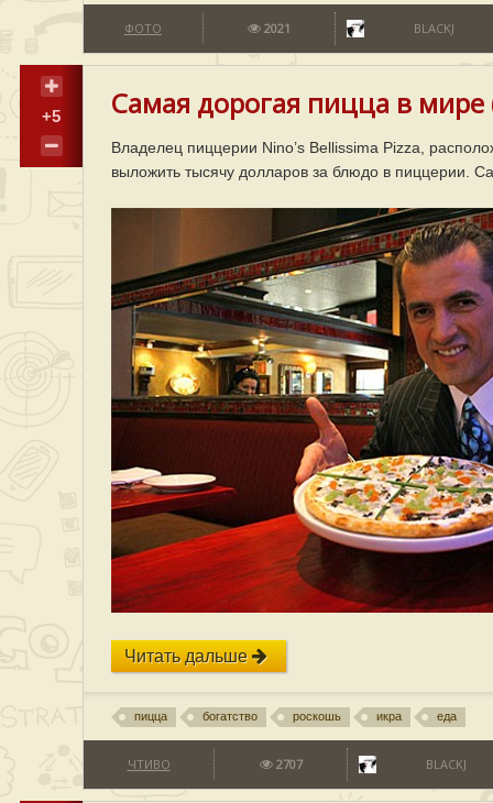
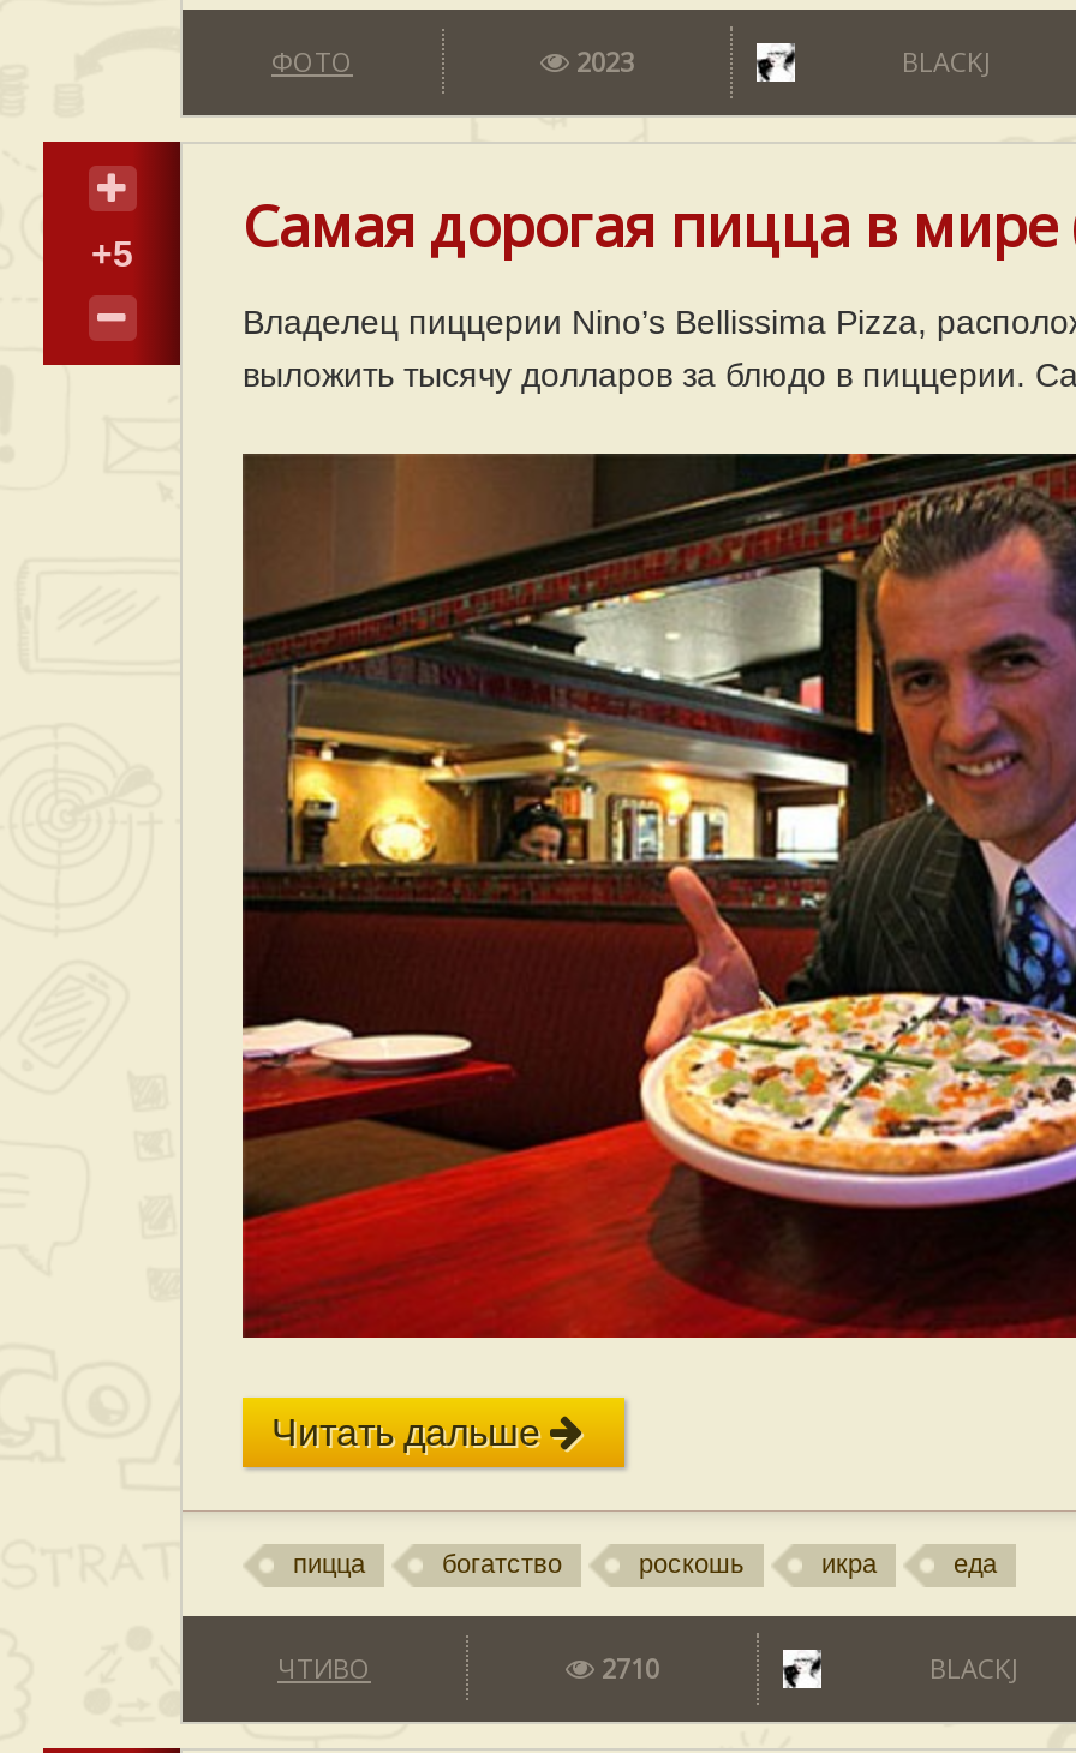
[261,20,291,36] 2021 -> [569,43,634,79] 2023
[272,756,302,772] 2707 -> [594,1650,659,1686] 2710

